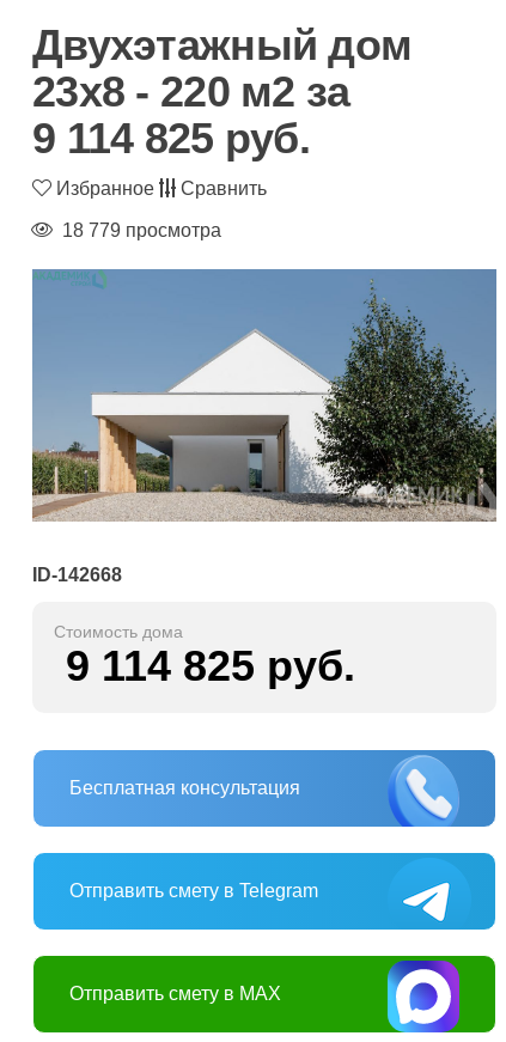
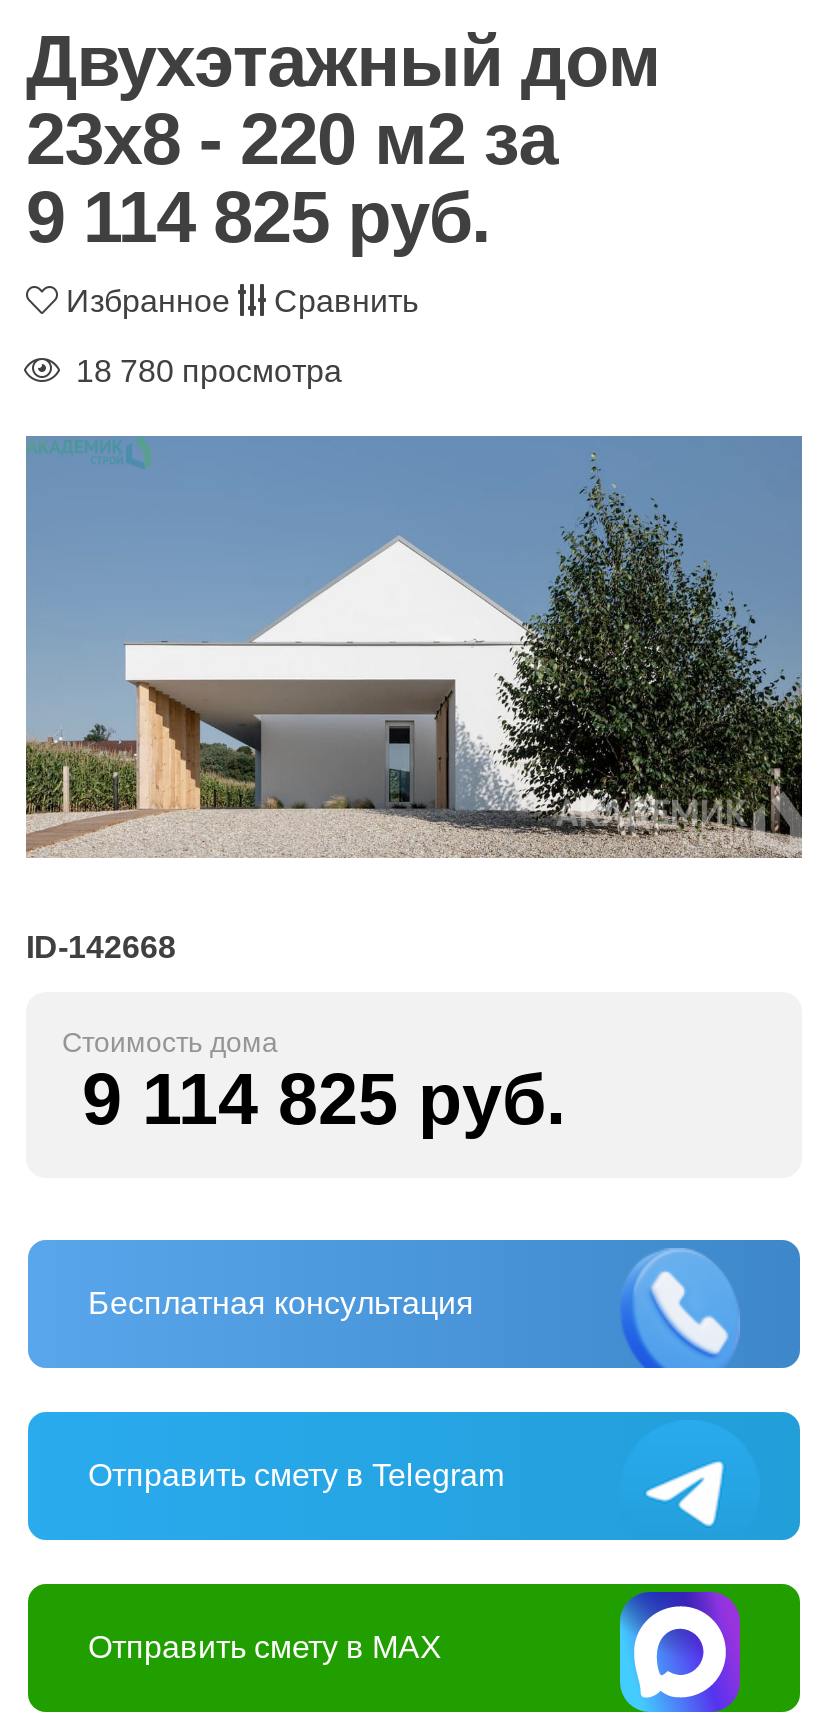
[62,220,221,240] 18 779 просмотра -> [76,354,342,388] 18 780 просмотра

